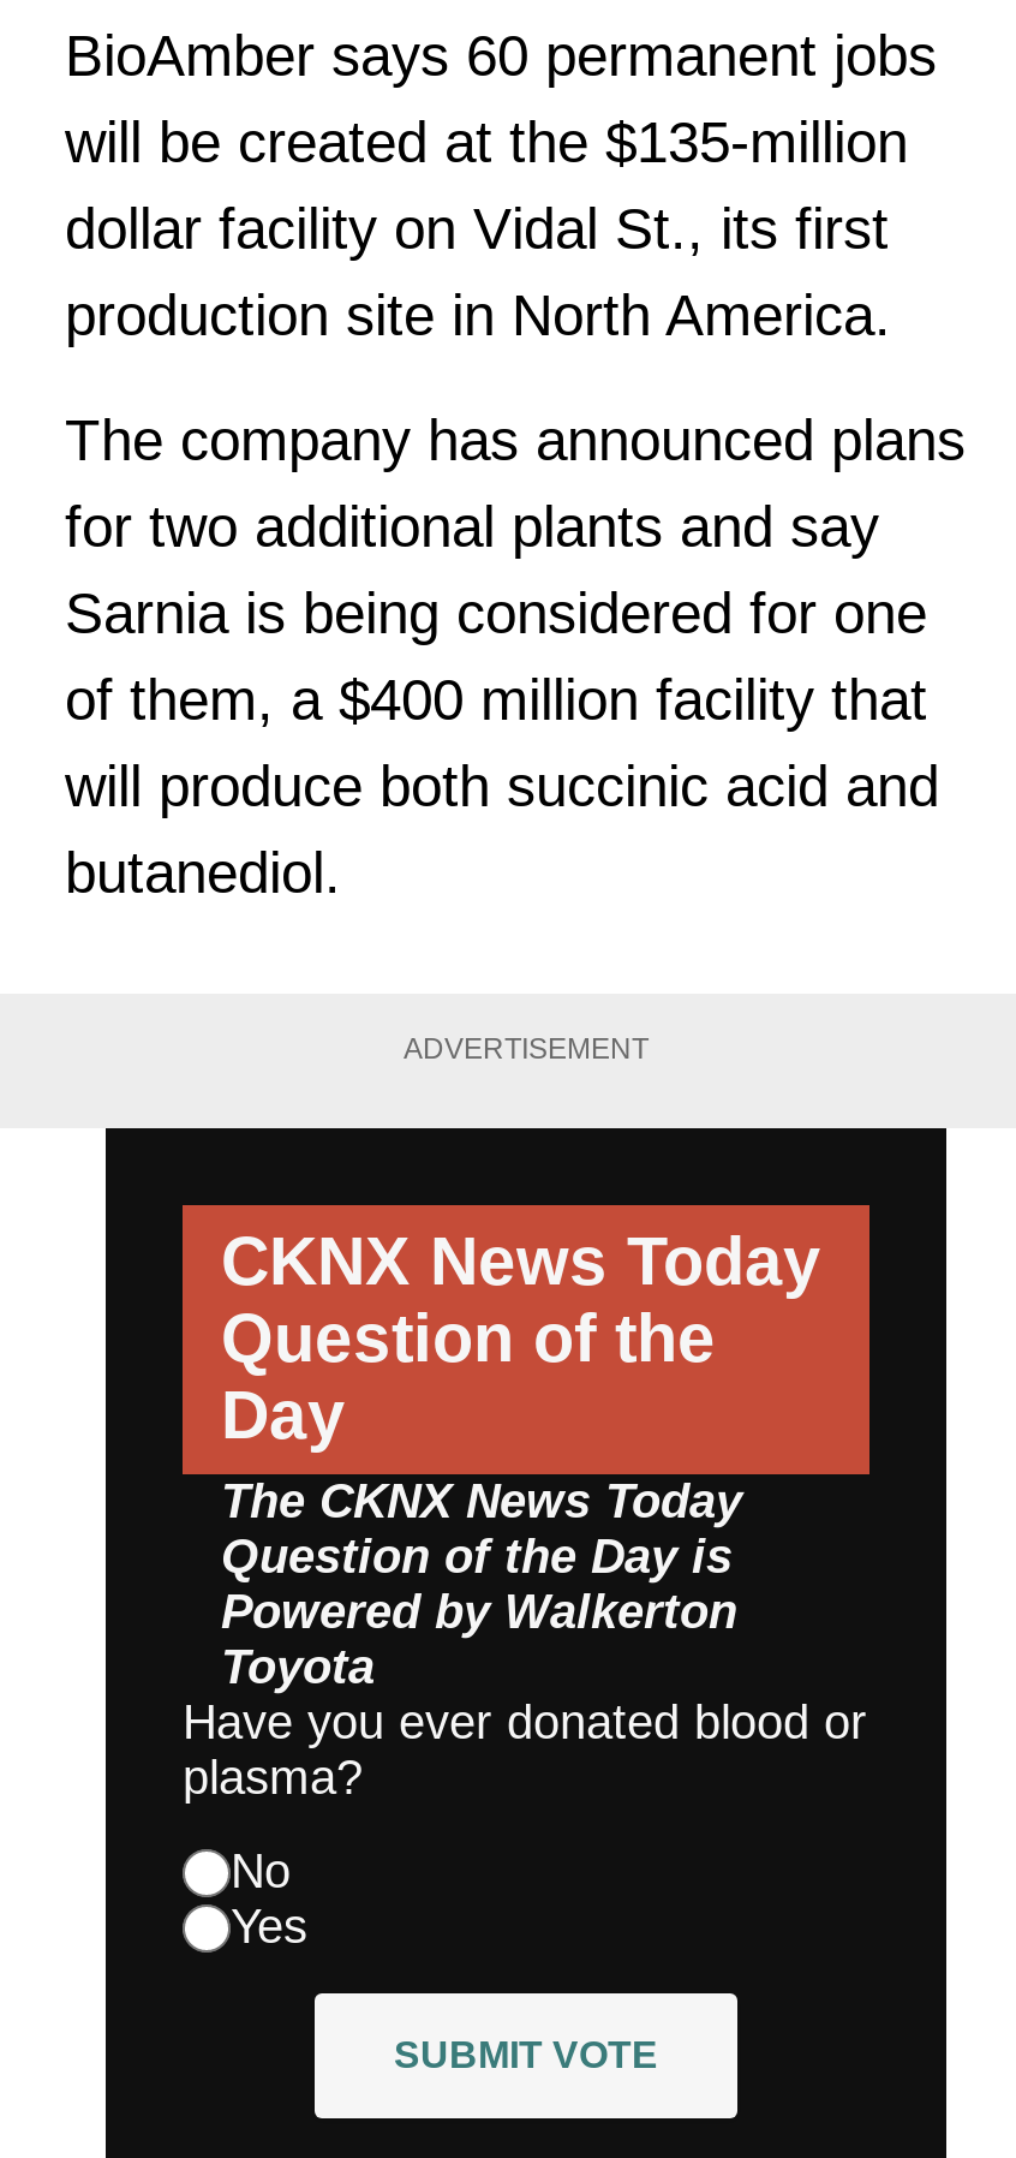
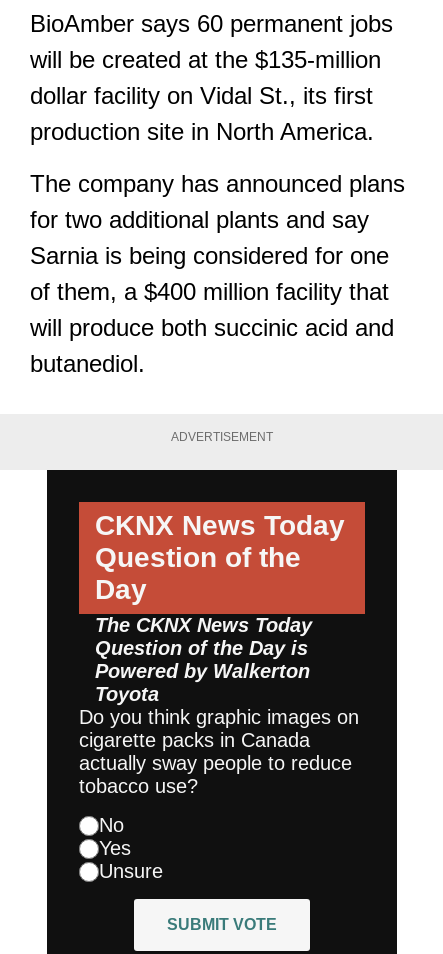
[183,1697,867,1805] Have you ever donated blood or | plasma? -> [79,706,359,797] Do you think graphic images on | cigarette packs in Canada | actually sway people to reduce | tobacco use?
none -> [99,860,163,882] Unsure

